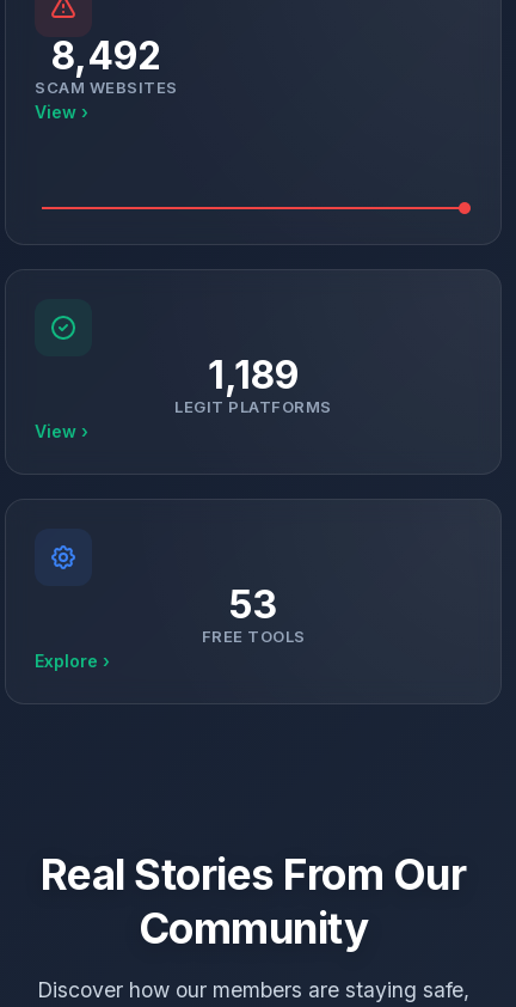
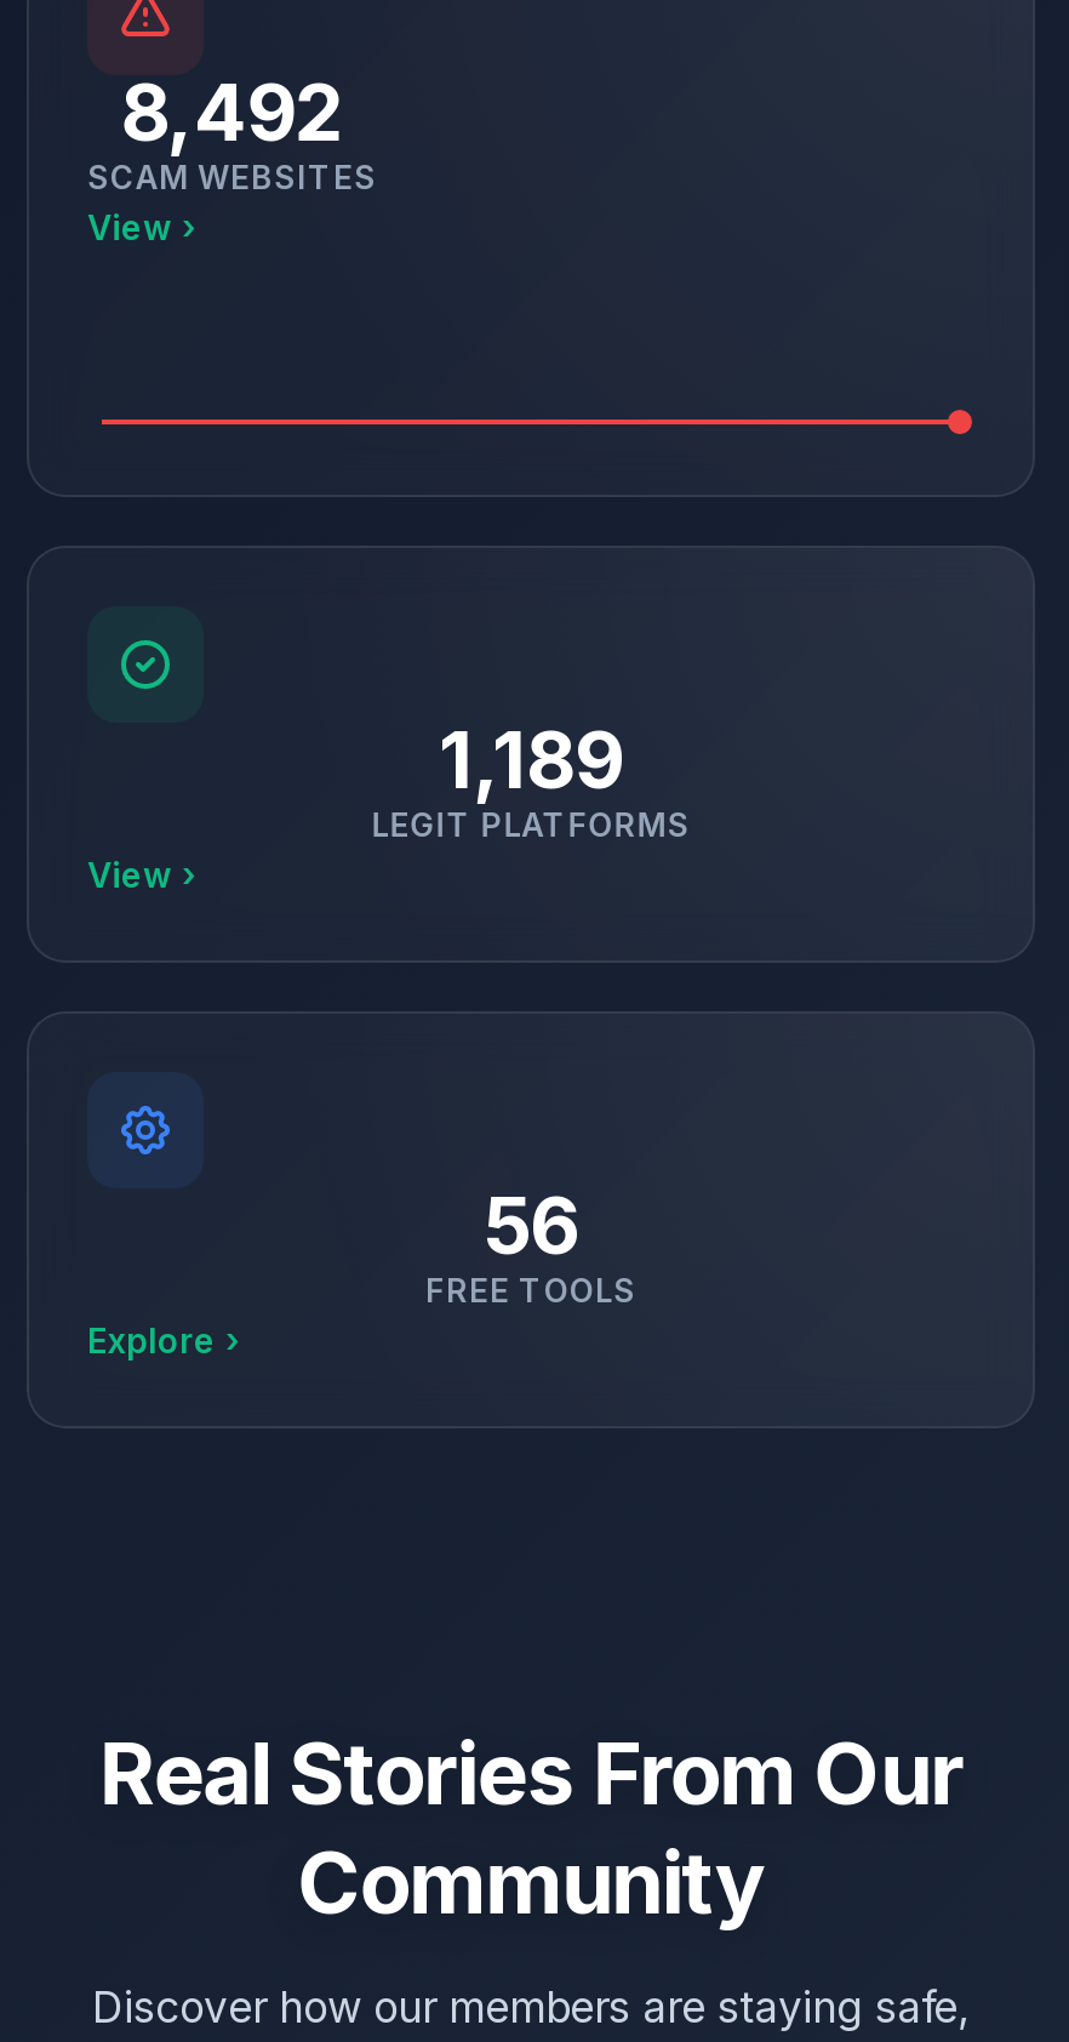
[229,581,277,628] 53 -> [484,1179,578,1273] 56

